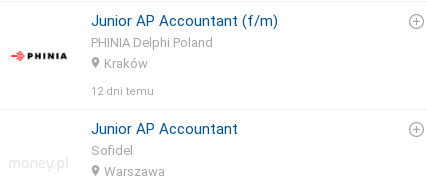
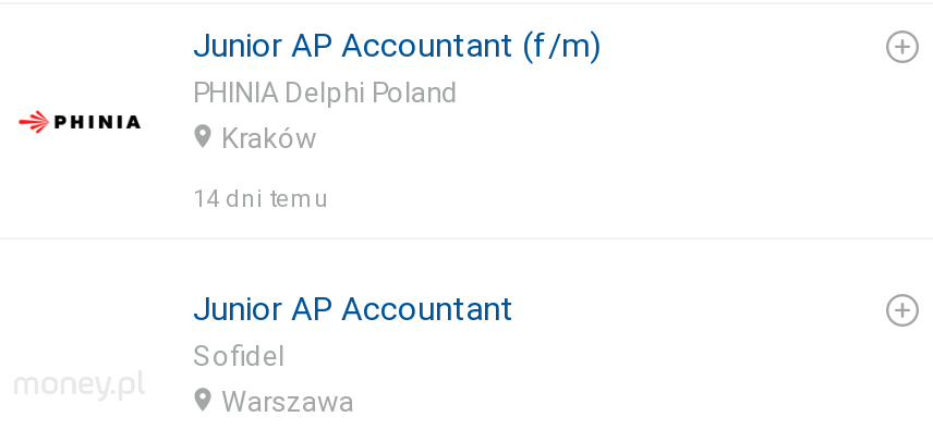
[91,85,154,98] 12 dni temu -> [193,185,330,214] 14 dni temu

